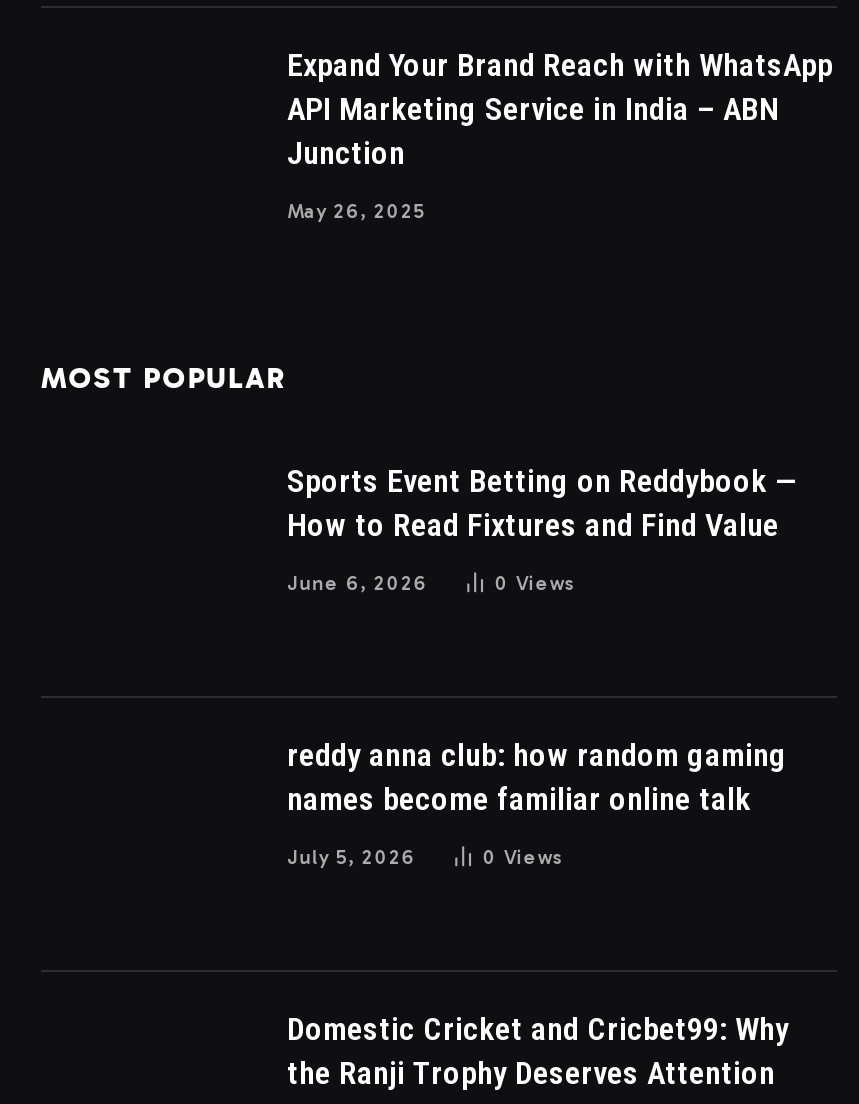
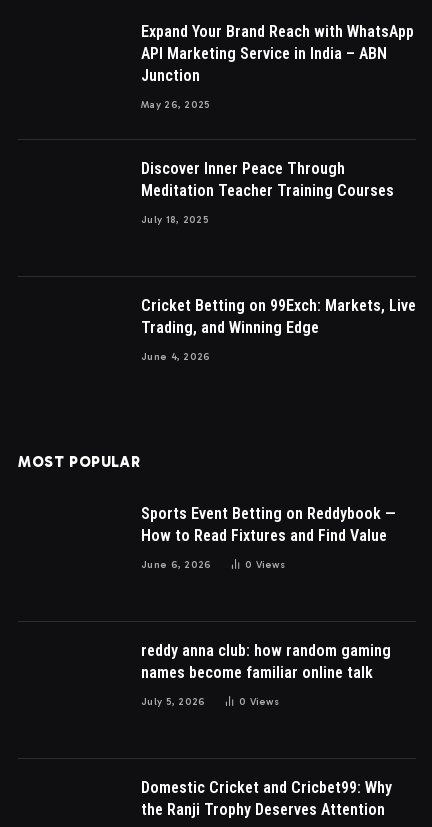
none -> [141,158,394,225] Discover Inner Peace Through | Meditation Teacher Training Courses | July 18, 2025
none -> [141,295,416,362] Cricket Betting on 99Exch: Markets, Live | Trading, and Winning Edge | June 4, 2026

